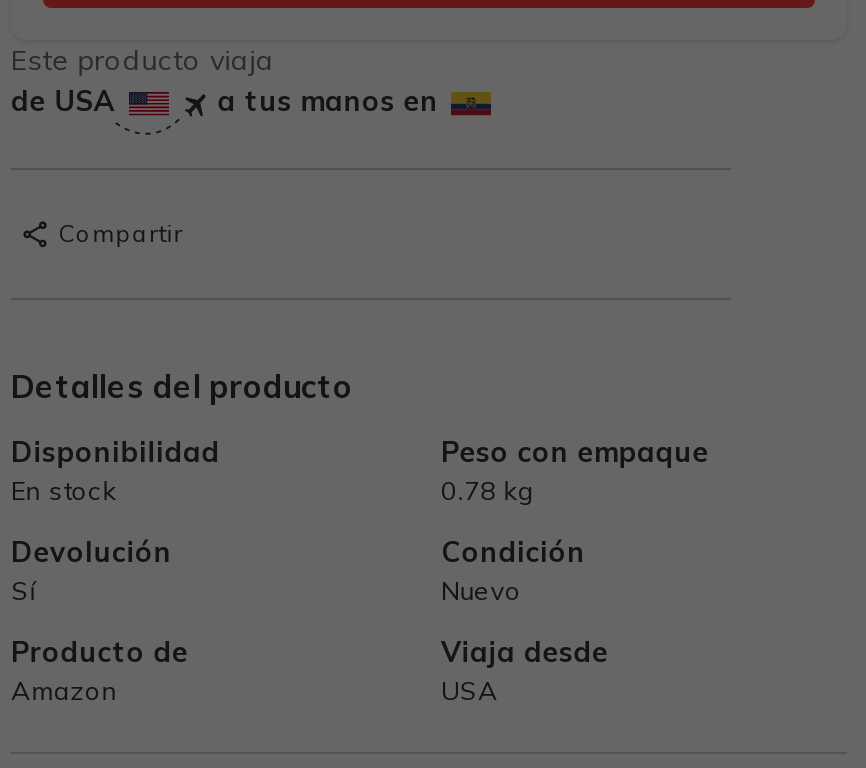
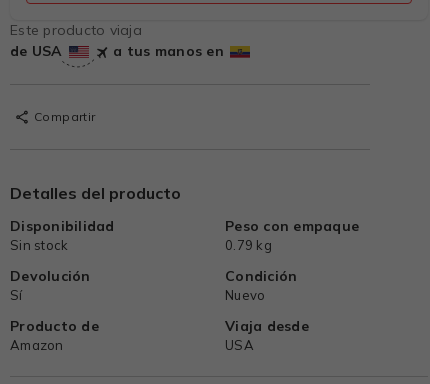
[11,474,117,506] En stock -> [10,237,68,253] Sin stock
[441,474,535,506] 0.78 kg -> [225,237,272,253] 0.79 kg

